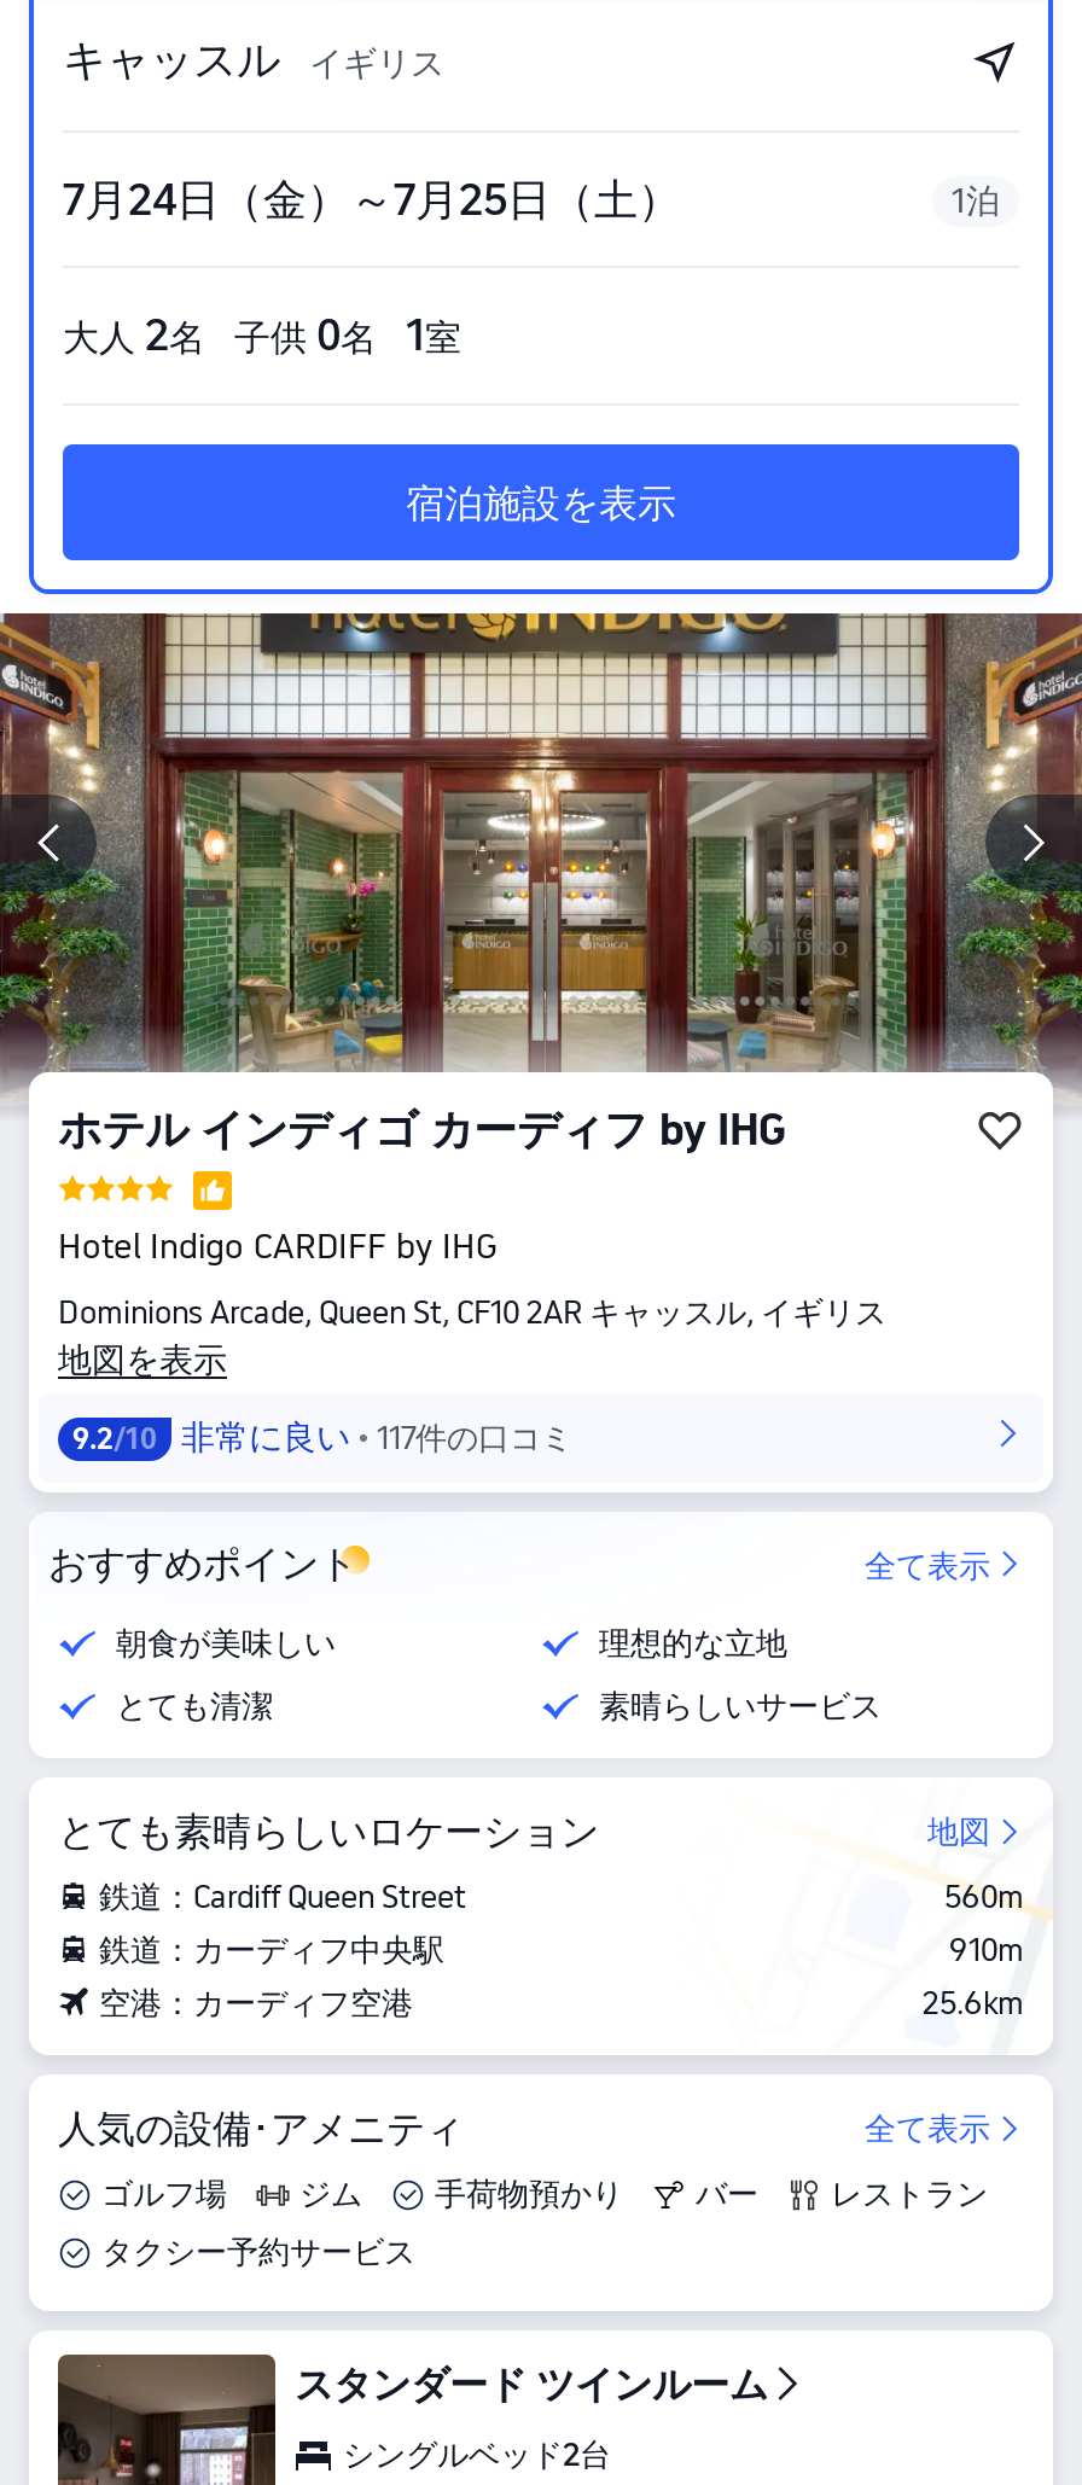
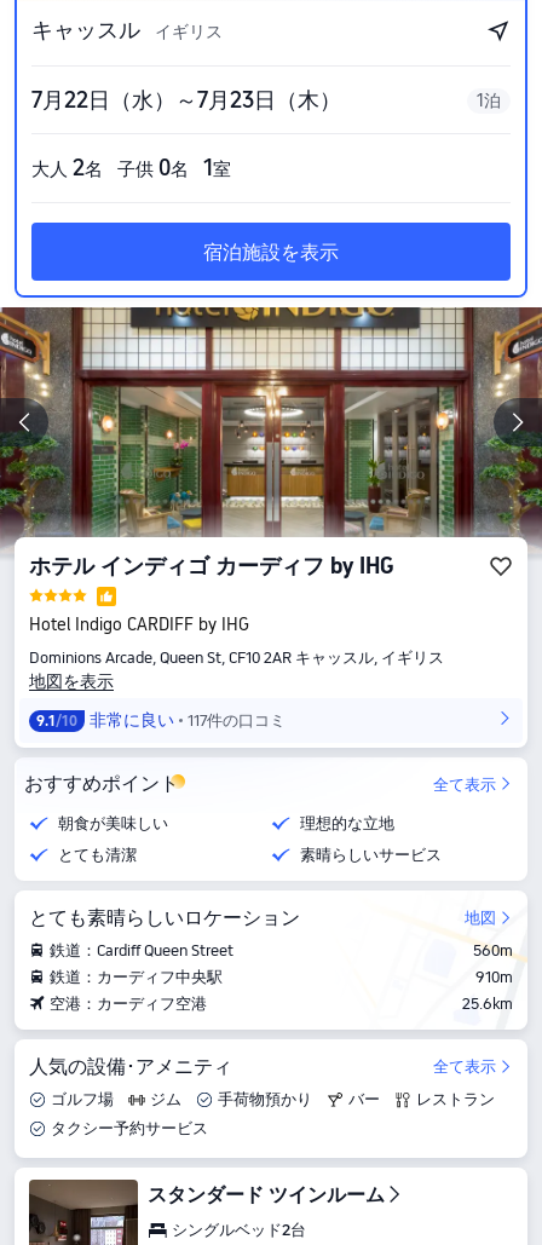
[63,174,681,225] 7月24日（金）～7月25日（土） -> [31,87,341,113] 7月22日（水）～7月23日（木）
[72,1418,572,1456] 9.2/10 非常に良い 117件の口コミ -> [36,710,286,730] 9.1/10 非常に良い 117件の口コミ

